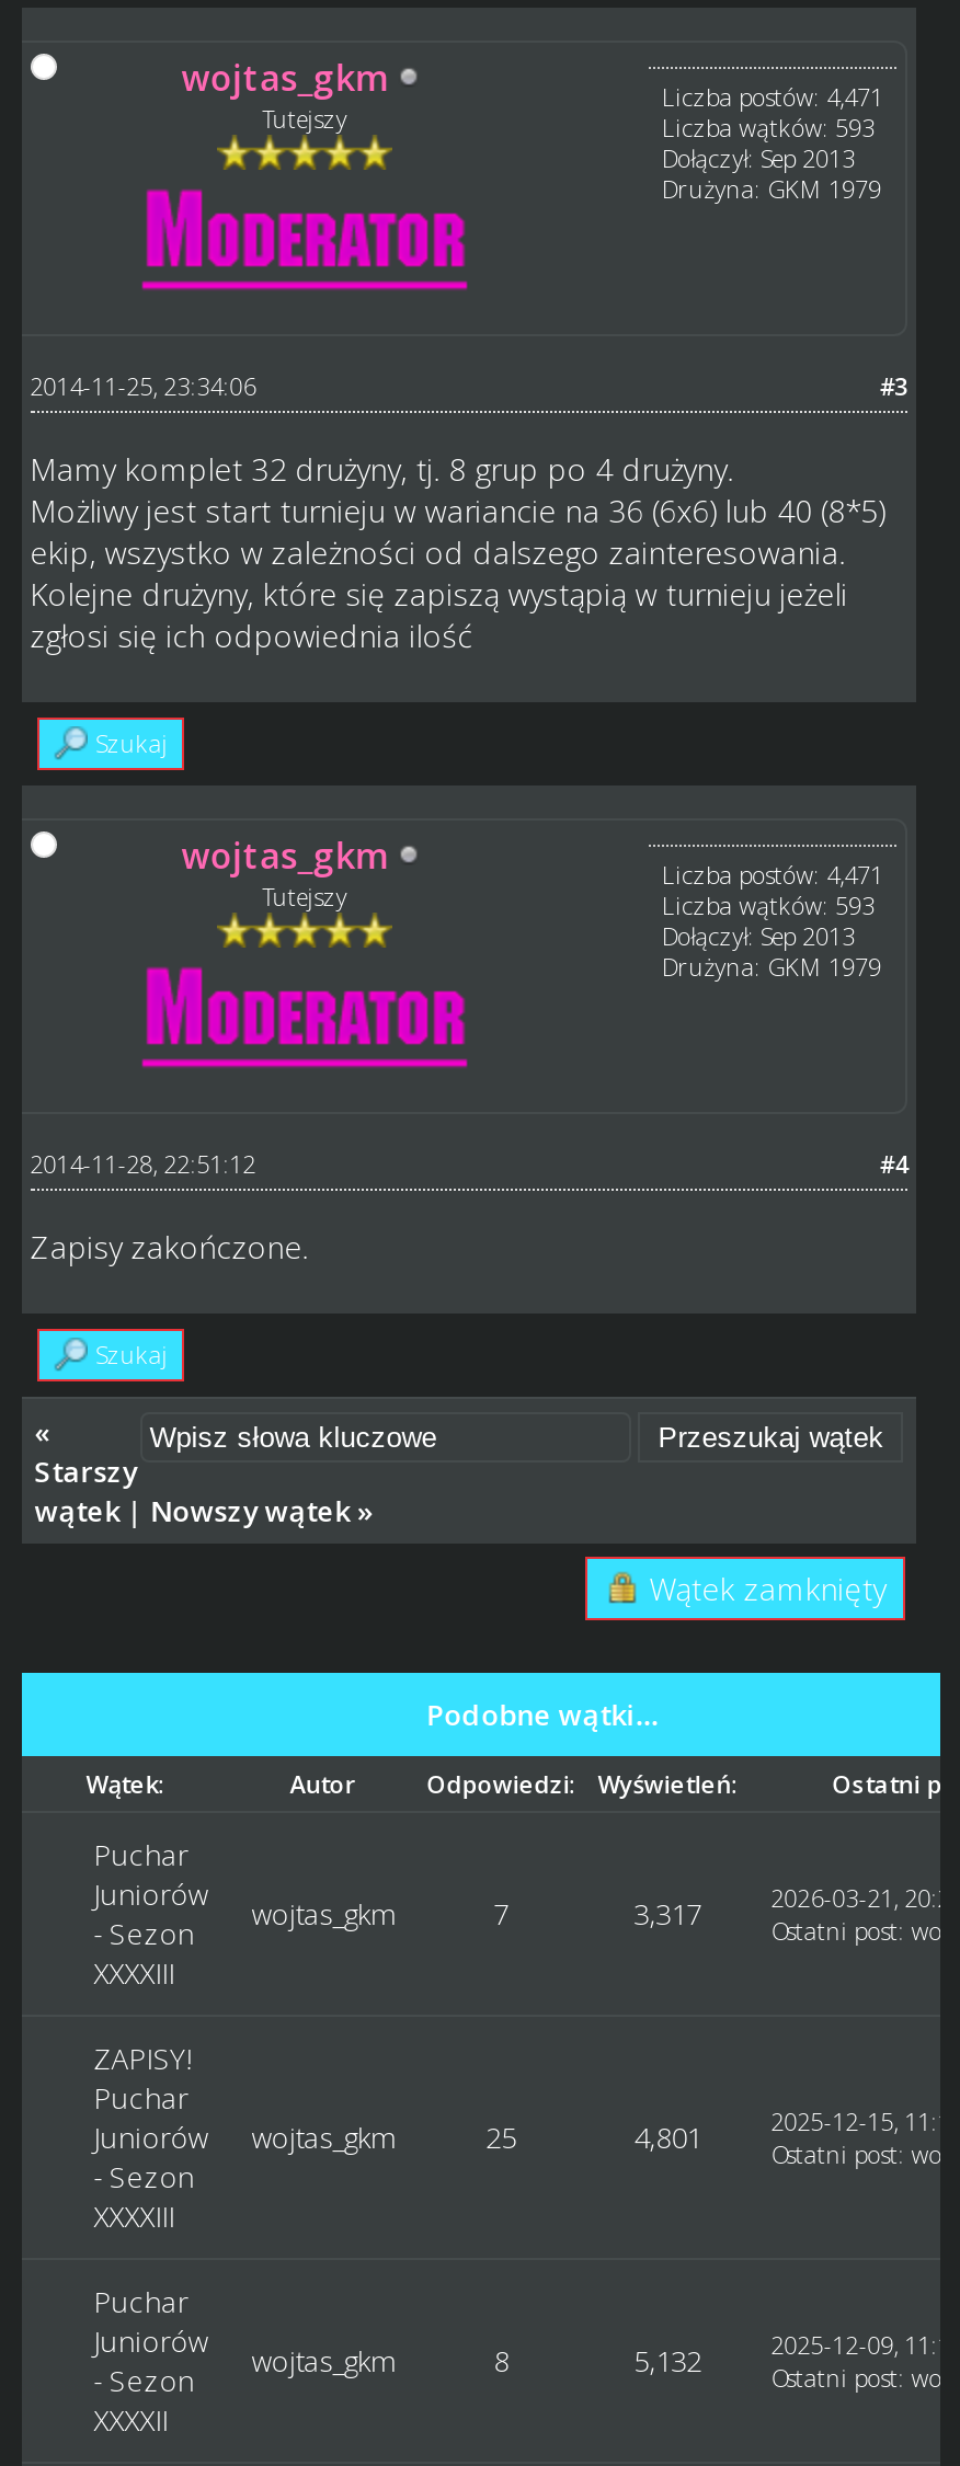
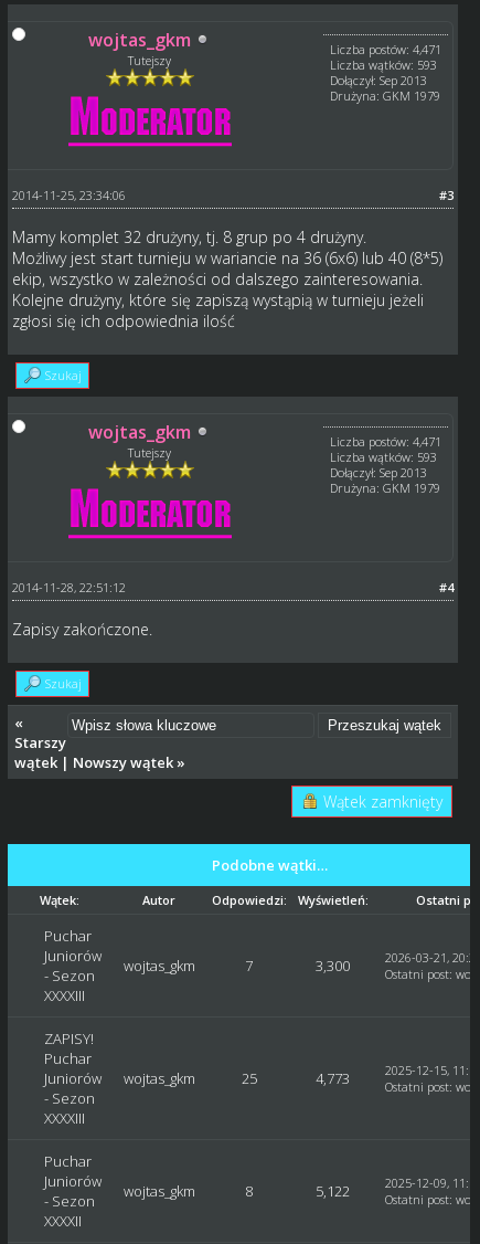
[634,1893,702,1932] 3,317 -> [316,955,350,975] 3,300
[634,2117,702,2156] 4,801 -> [316,1068,350,1088] 4,773
[634,2340,702,2379] 5,132 -> [316,1180,350,1200] 5,122

